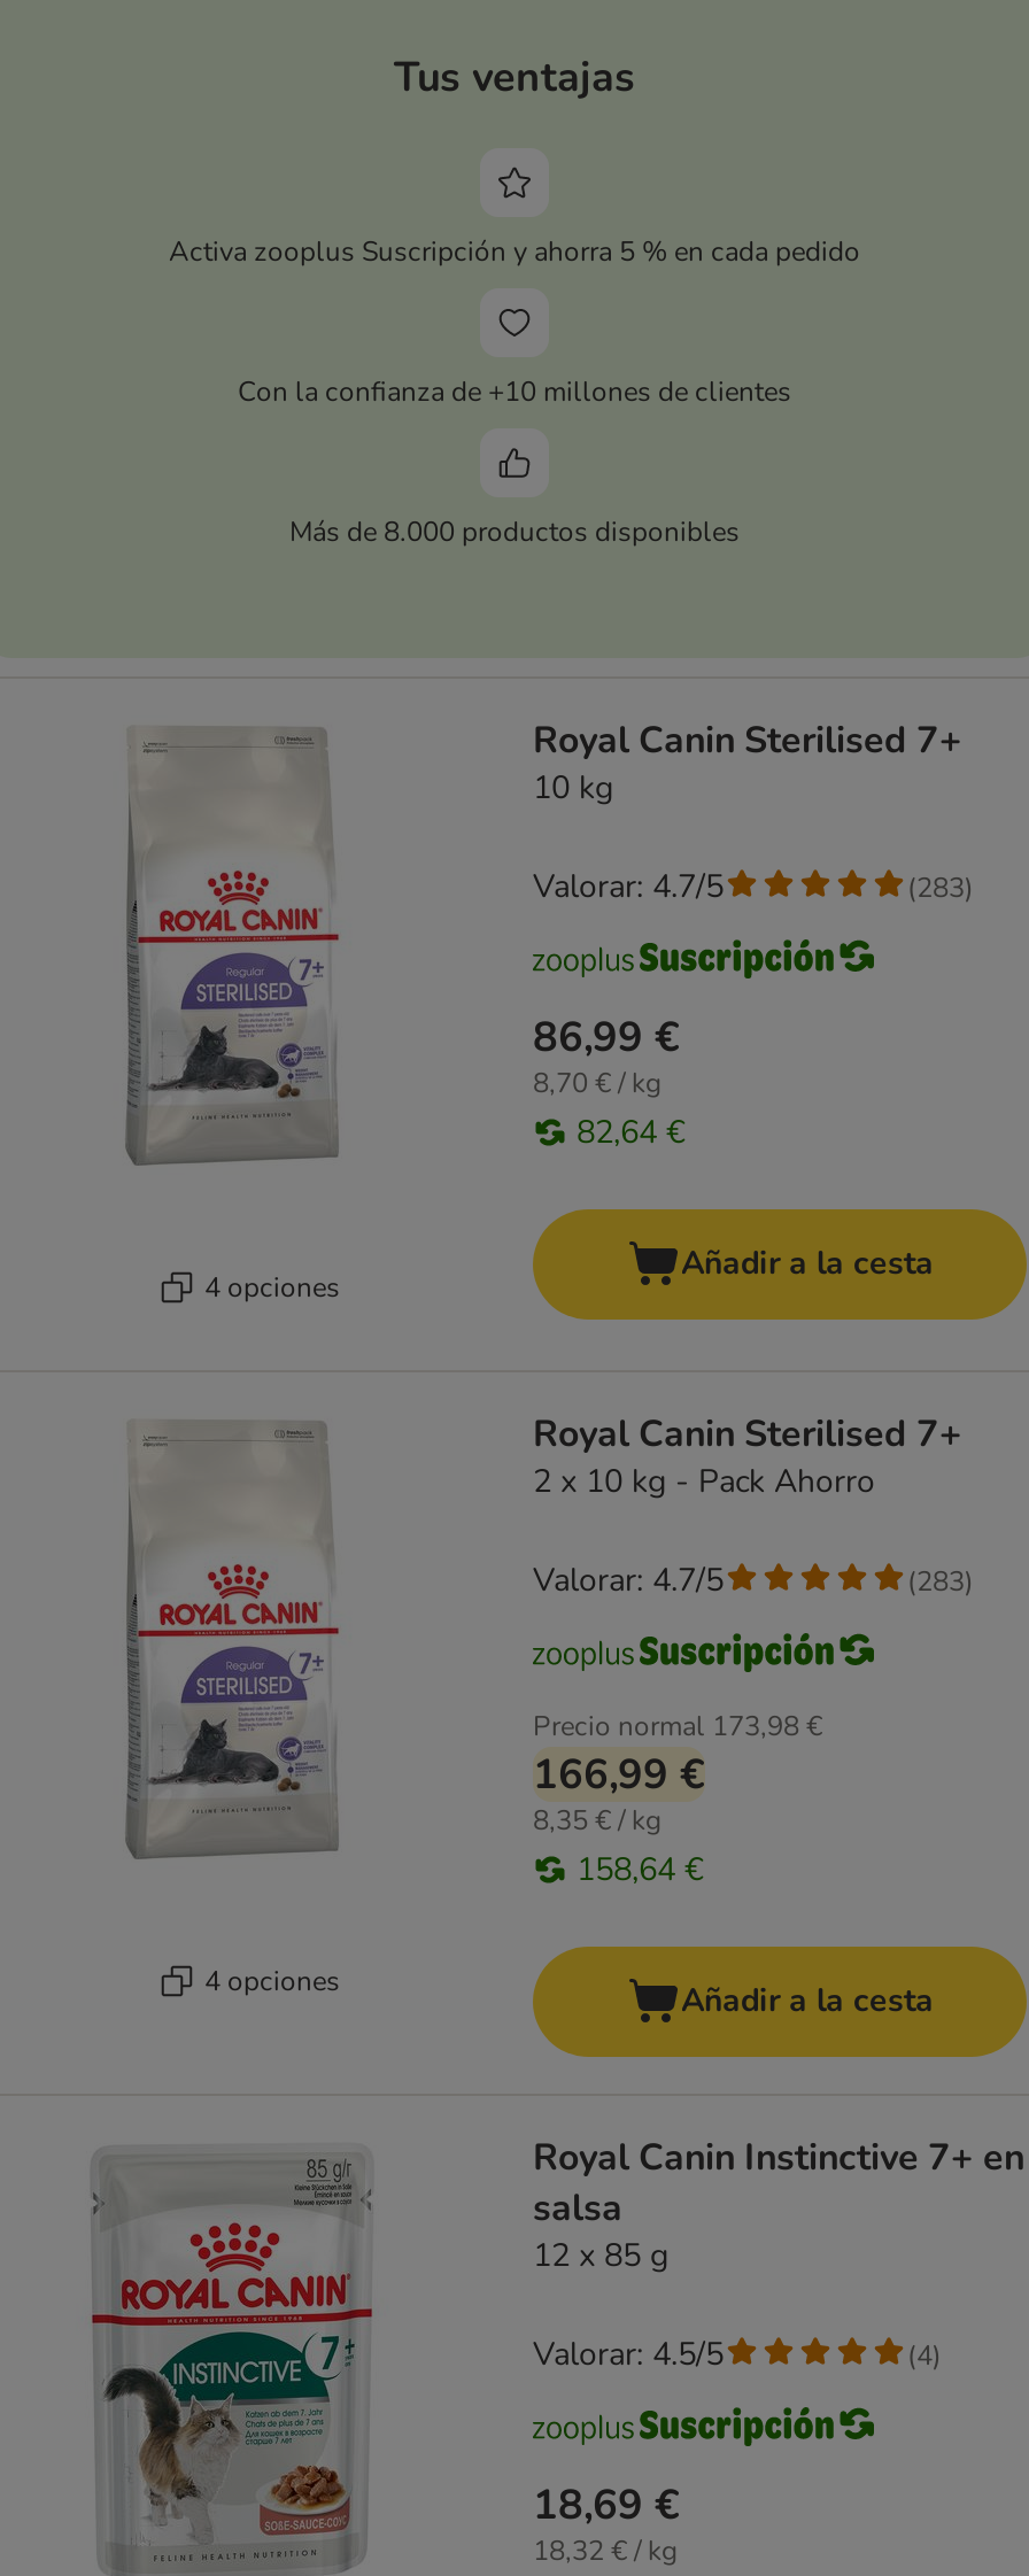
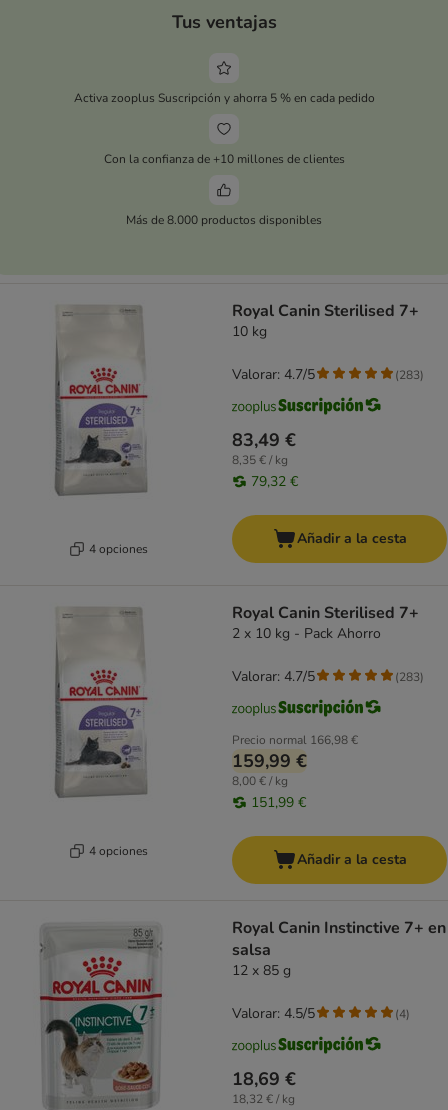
[533,1010,680,1065] 86,99 € -> [232,428,296,452] 83,49 €
[533,1065,661,1102] 8,70 € / kg -> [232,452,288,468] 8,35 € / kg
[577,1111,684,1154] 82,64 € -> [251,472,298,491] 79,32 €
[533,1708,822,1745] Precio normal 173,98 € -> [232,732,358,748] Precio normal 166,98 €
[533,1747,705,1802] 166,99 € -> [232,749,307,773] 159,99 €
[533,1802,661,1839] 8,35 € / kg -> [232,773,288,789] 8,00 € / kg
[577,1848,703,1892] 158,64 € -> [251,793,306,812] 151,99 €

